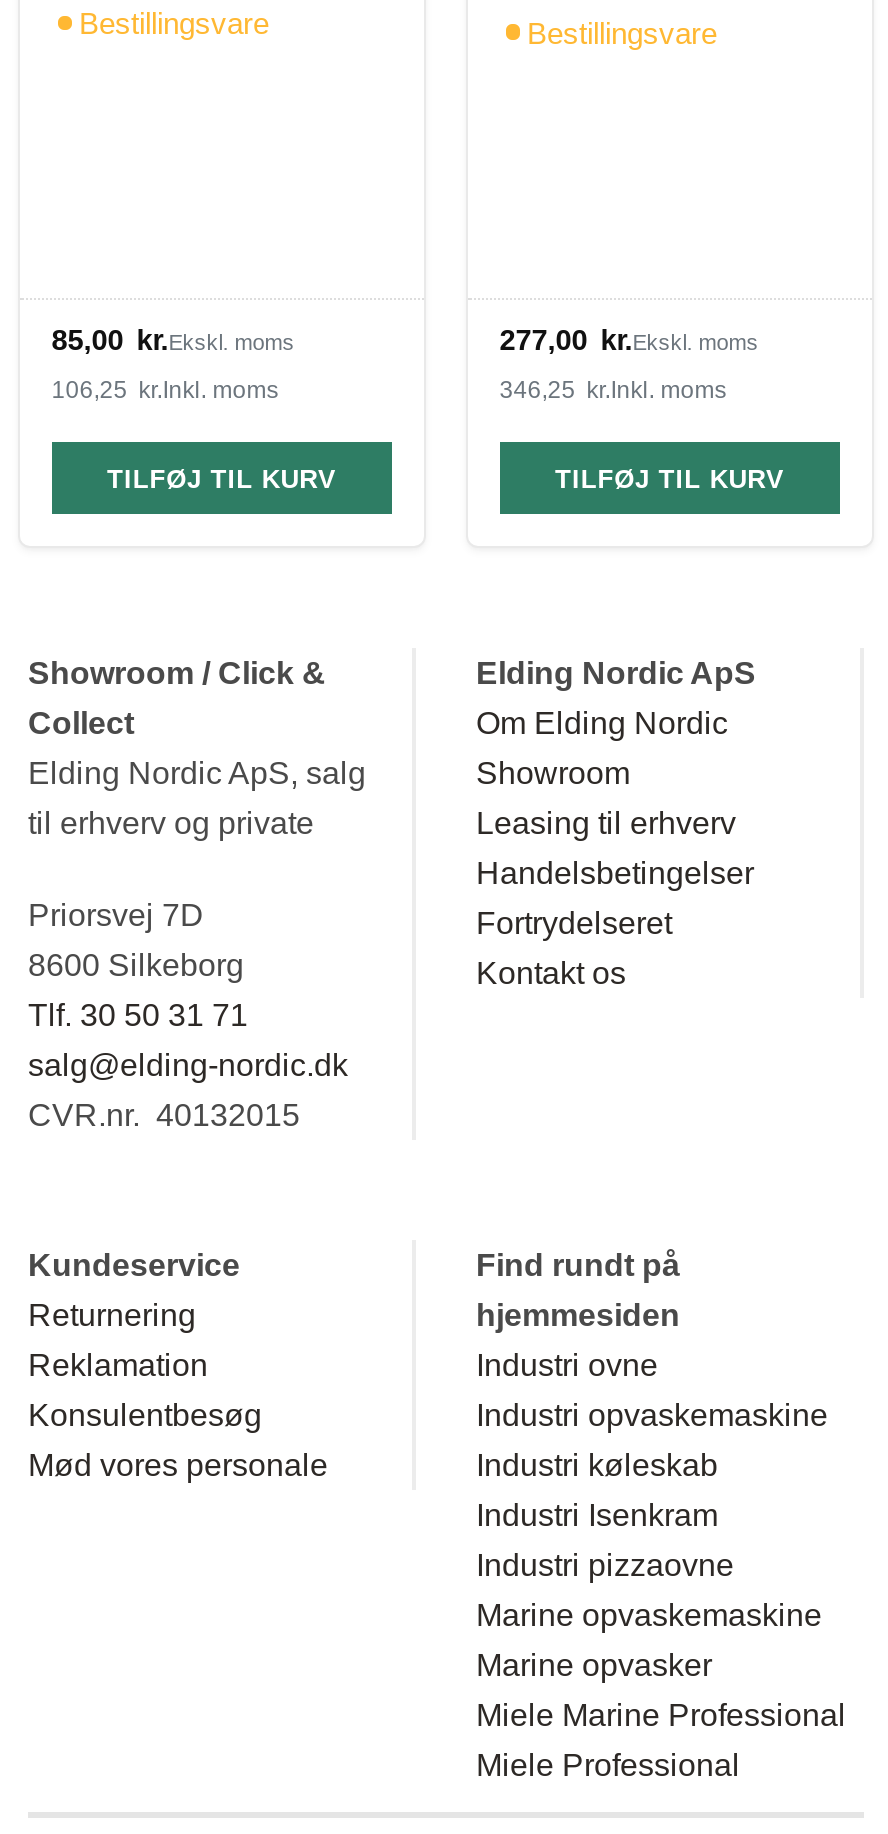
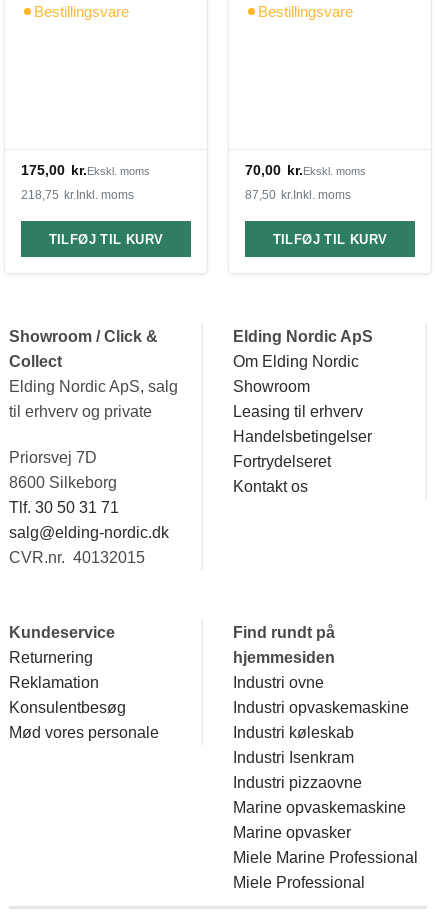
[52,324,294,356] 85,00 kr.Ekskl. moms -> [21,162,150,178] 175,00 kr.Ekskl. moms
[500,324,758,356] 277,00 kr.Ekskl. moms -> [245,162,366,178] 70,00 kr.Ekskl. moms
[52,376,278,404] 106,25 kr.Inkl. moms -> [21,188,134,202] 218,75 kr.Inkl. moms
[500,376,726,404] 346,25 kr.Inkl. moms -> [245,188,351,202] 87,50 kr.Inkl. moms

